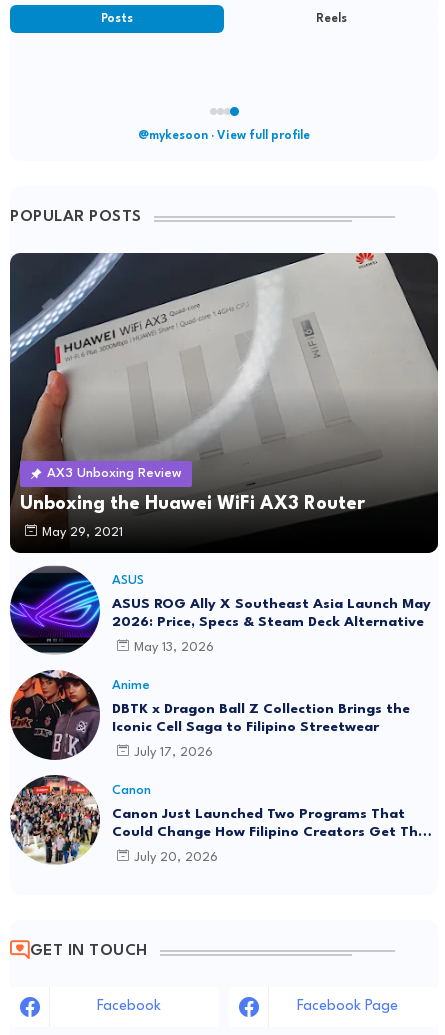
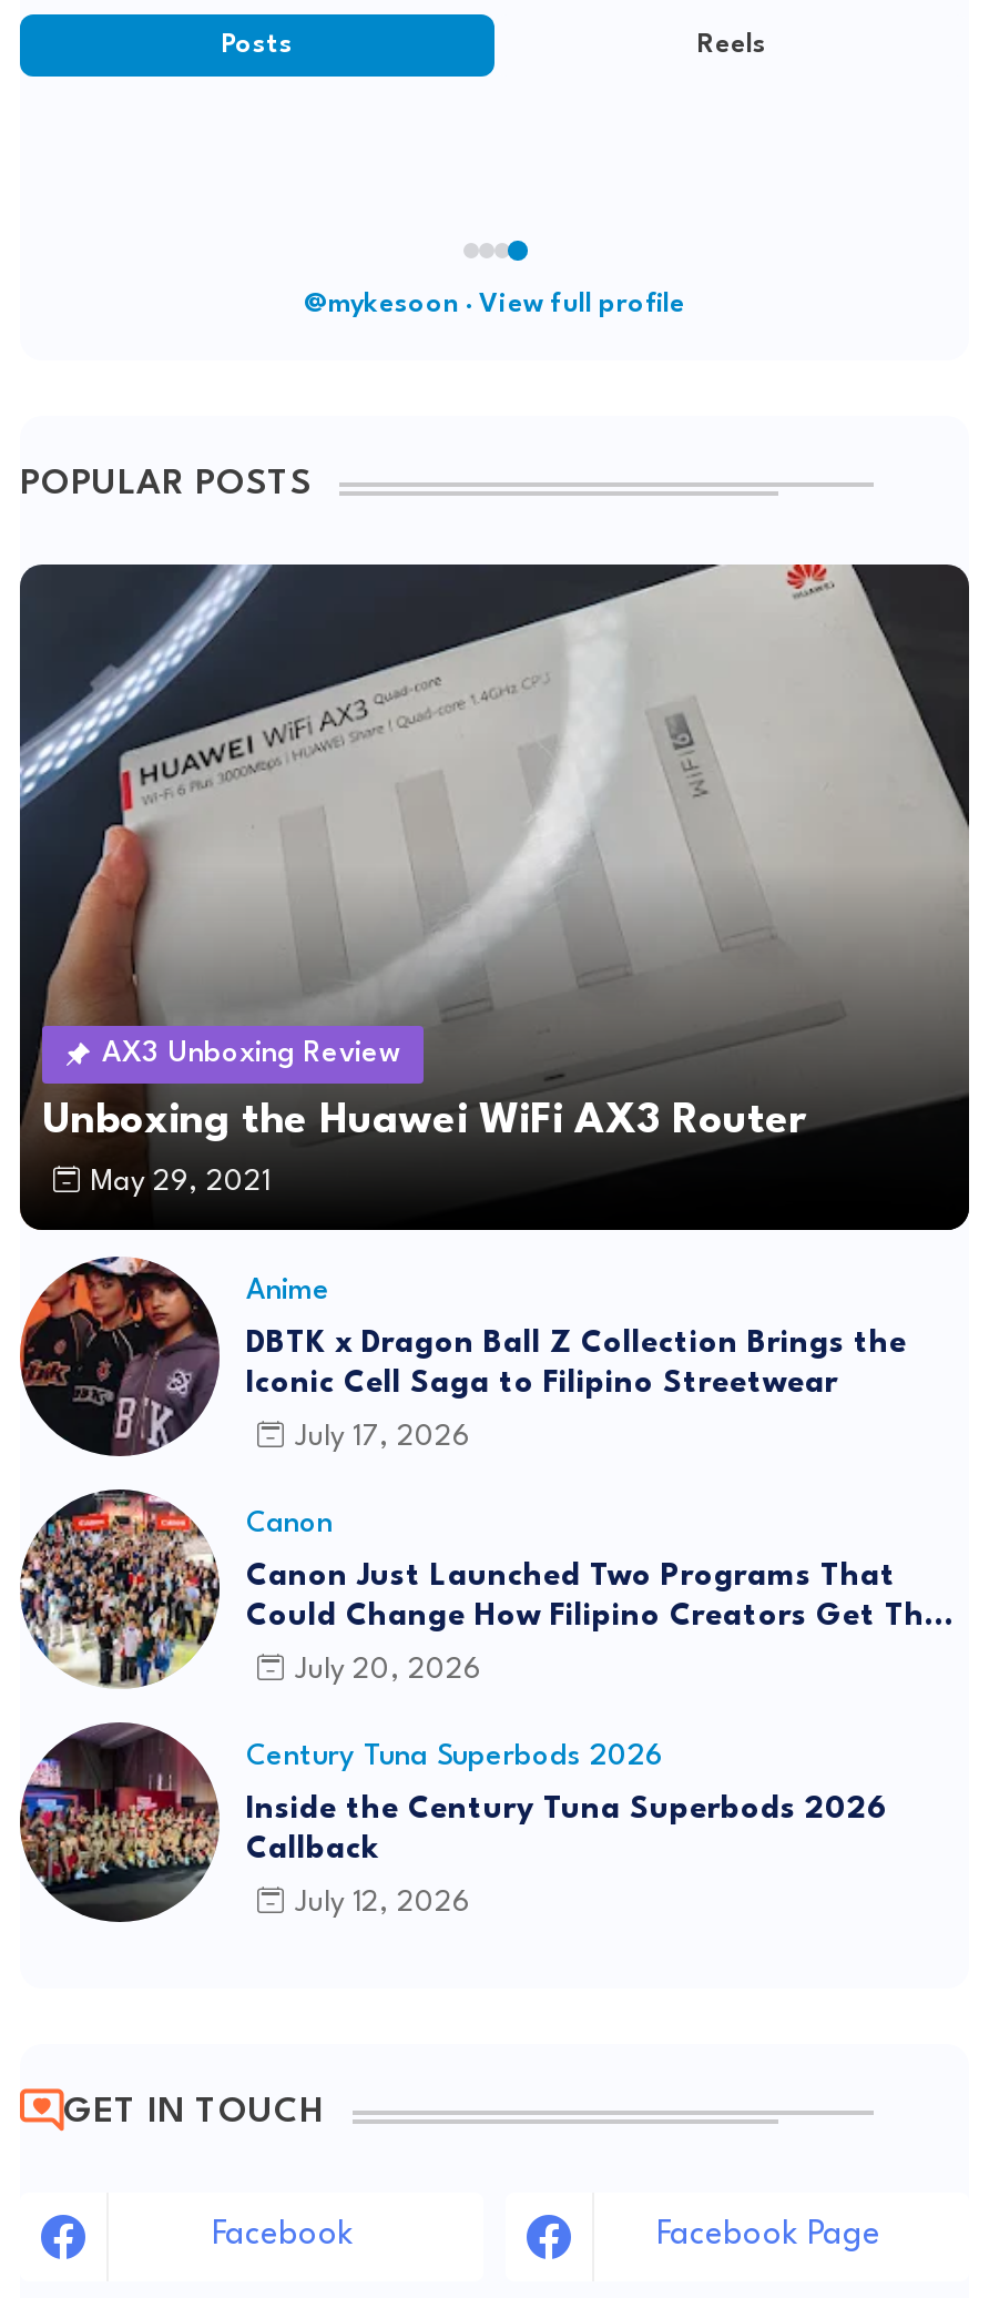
[9,565,431,655] [image] | ASUS | ASUS ROG Ally X Southeast Asia Launch May | 2026: Price, Specs & Steam Deck Alternative | May 13, 2026 -> none
moved [8,669,410,864] -> [16,1253,907,1685]: [image] | Anime | DBTK x Dragon Ball Z Collection Brings the | Iconic Cell Saga to Filipino Streetwear | July 17, 2026 | Canon | Canon Just Launched Two Programs That | July 20, 2026
none -> [20,1726,887,1923] [image] | Century Tuna Superbods 2026 | Inside the Century Tuna Superbods 2026 | Callback | July 12, 2026

